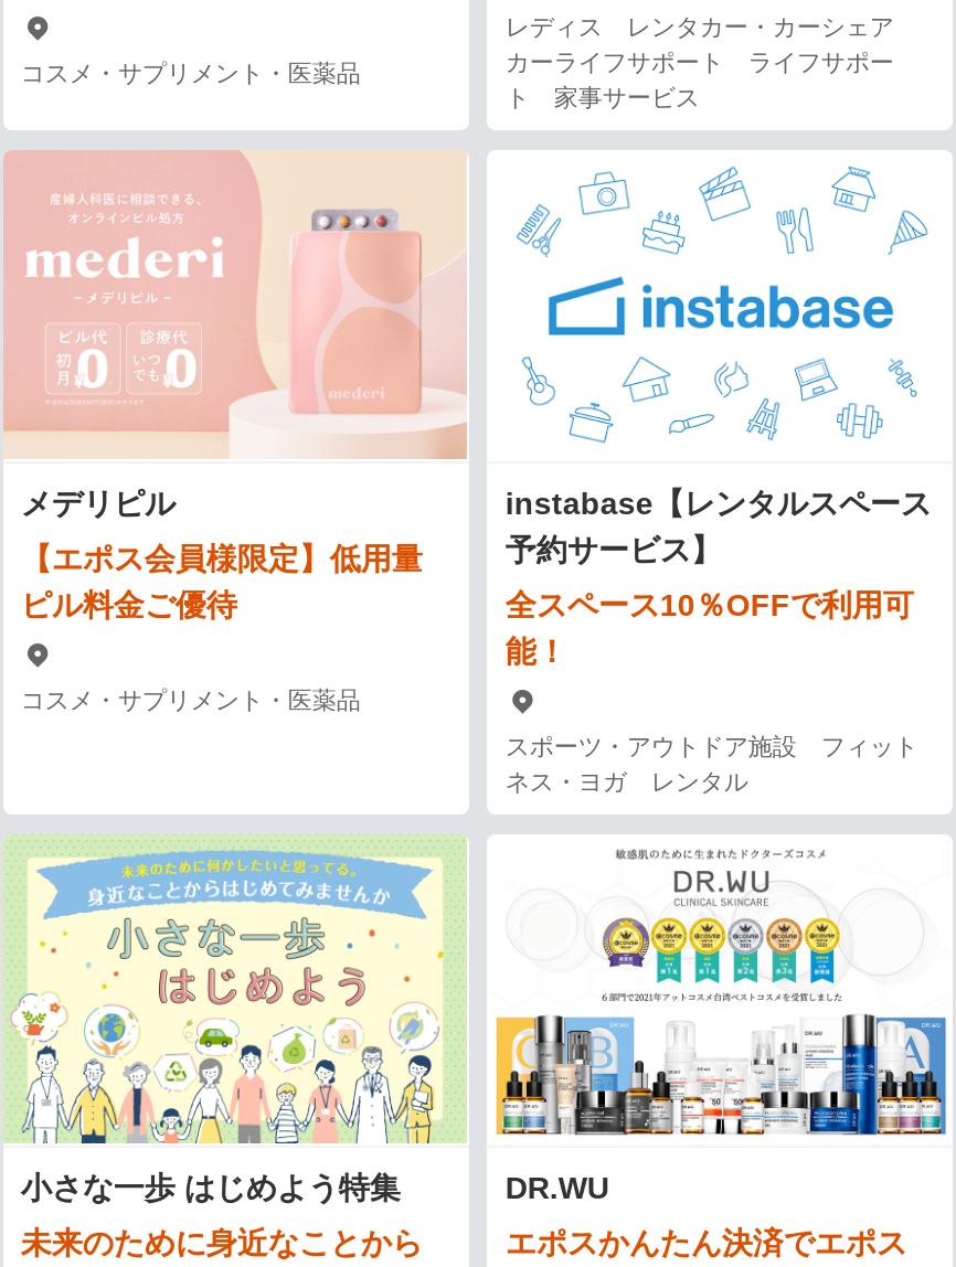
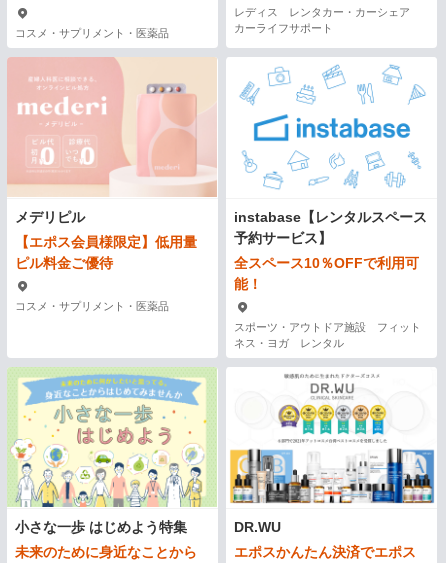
[505,49,894,110] カーライフサポート ライフサポー | ト 家事サービス -> [234,22,333,34] カーライフサポート

